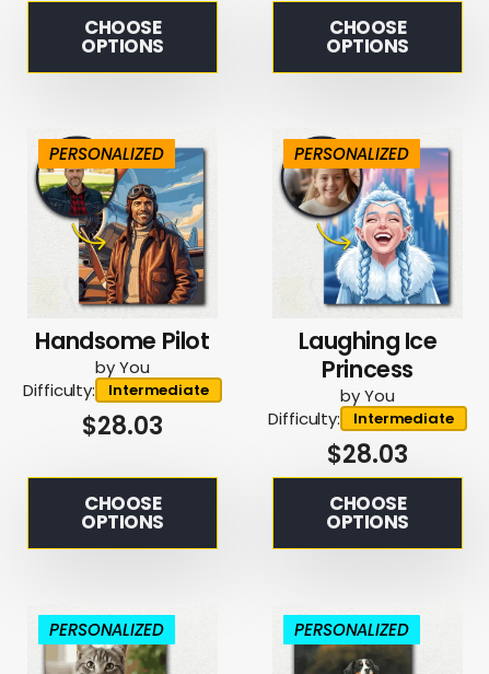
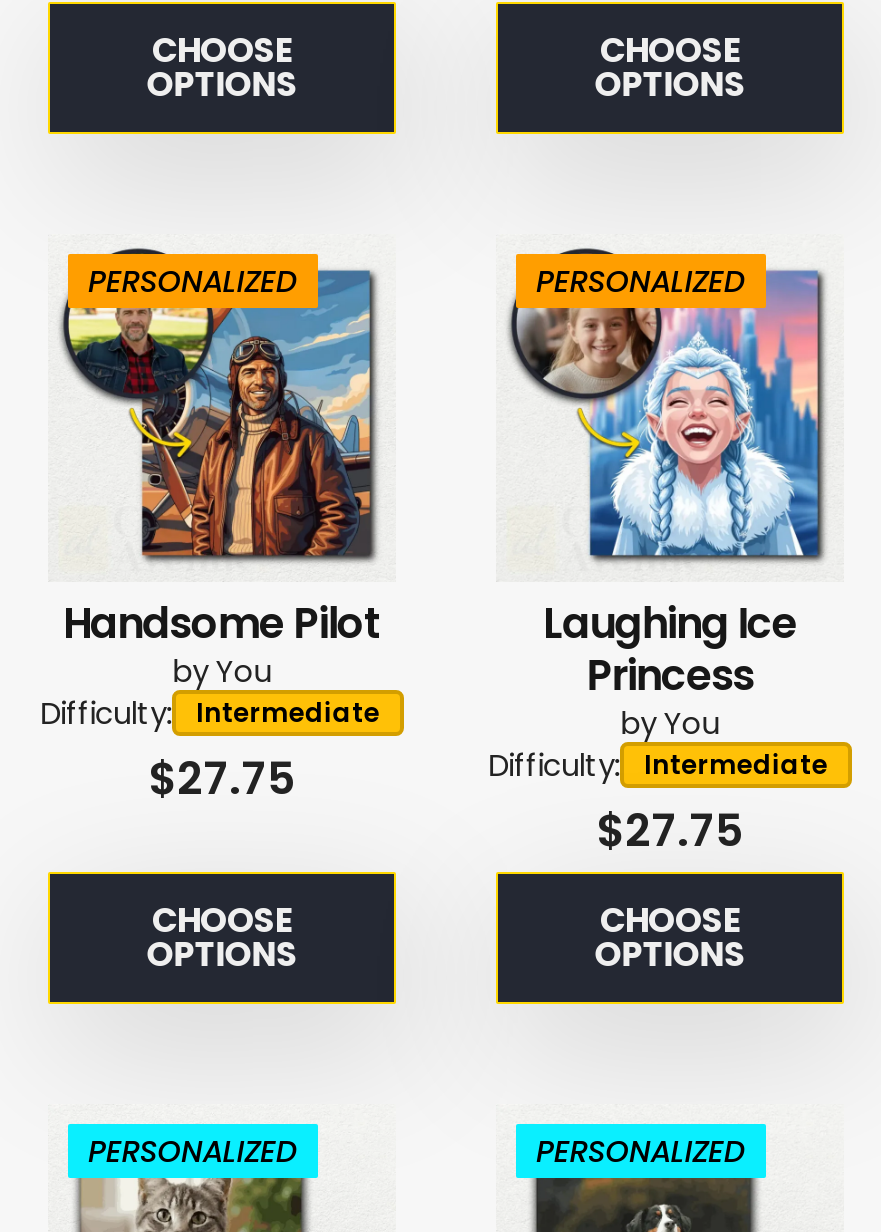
[82,409,163,443] $28.03 -> [149,748,295,810] $27.75
[327,438,408,472] $28.03 -> [597,800,743,862] $27.75

